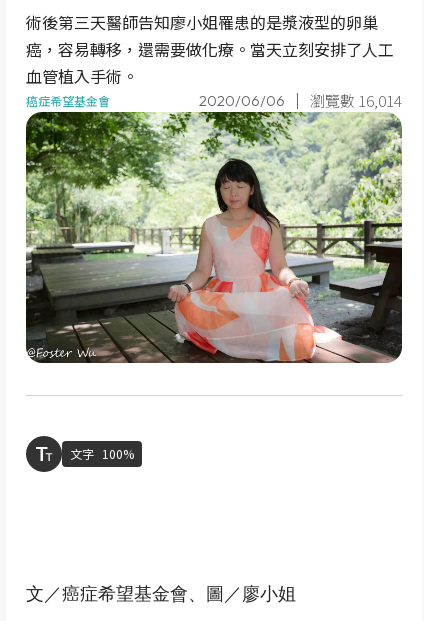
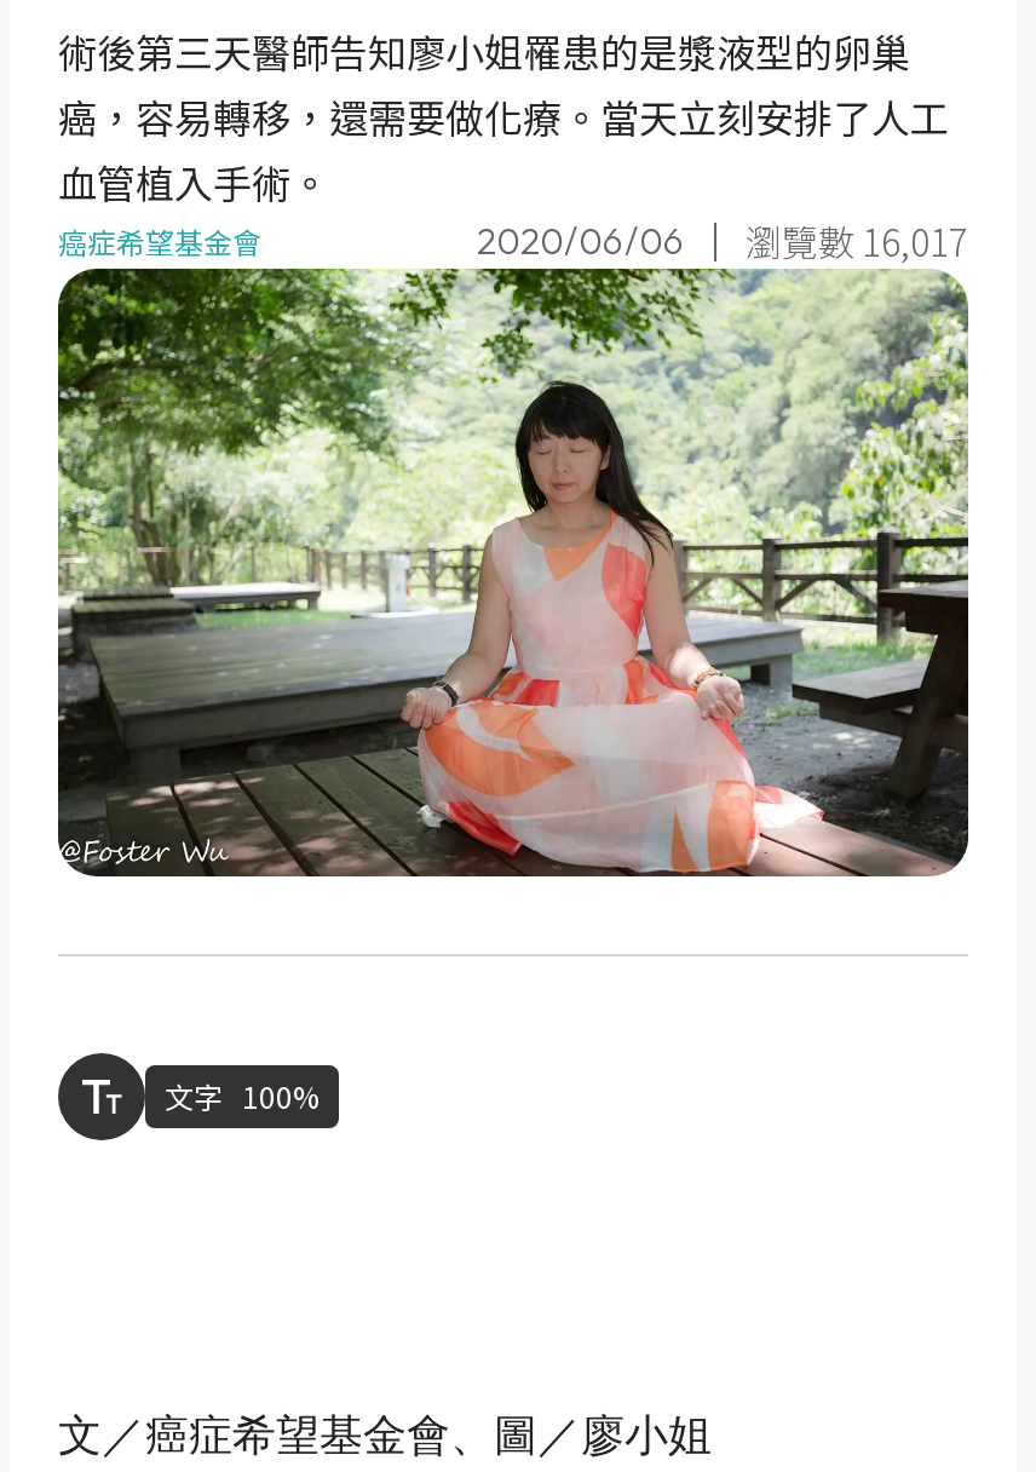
[199,90,402,111] 2020/06/06 瀏覽數 16,014 -> [477,215,968,266] 2020/06/06 瀏覽數 16,017

